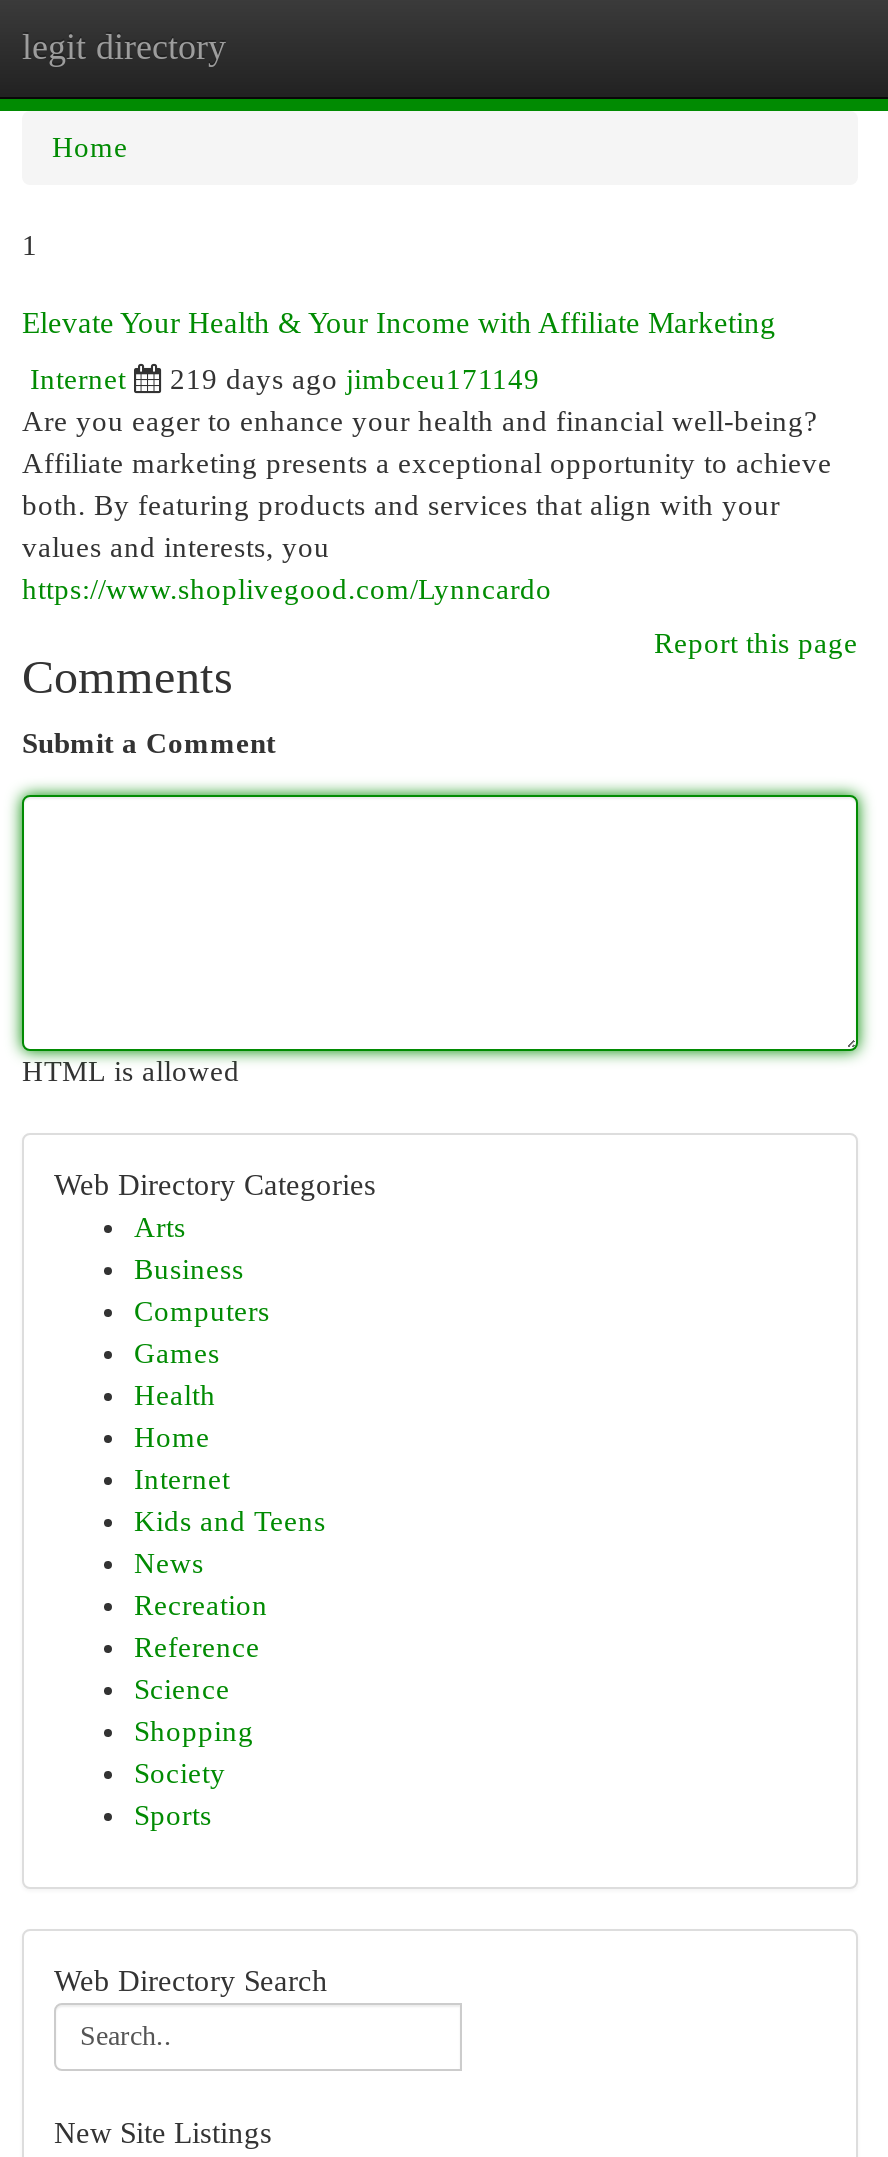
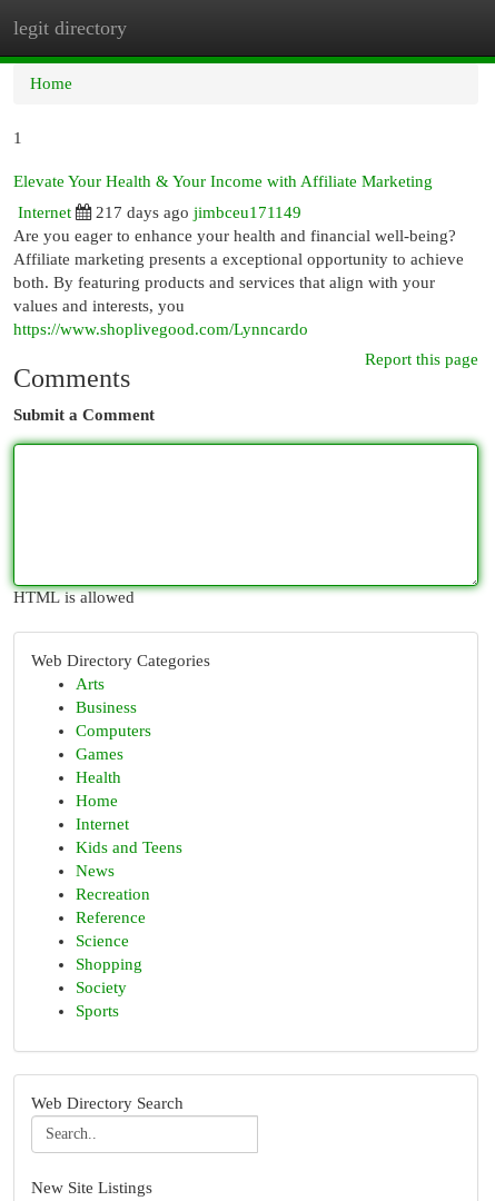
[170,363,540,395] 219 days ago jimbceu171149 -> [96,204,301,221] 217 days ago jimbceu171149

